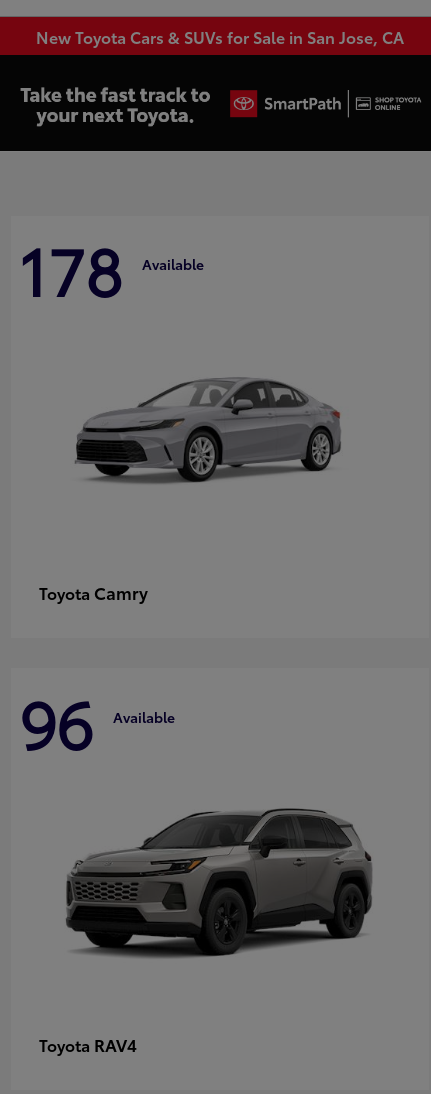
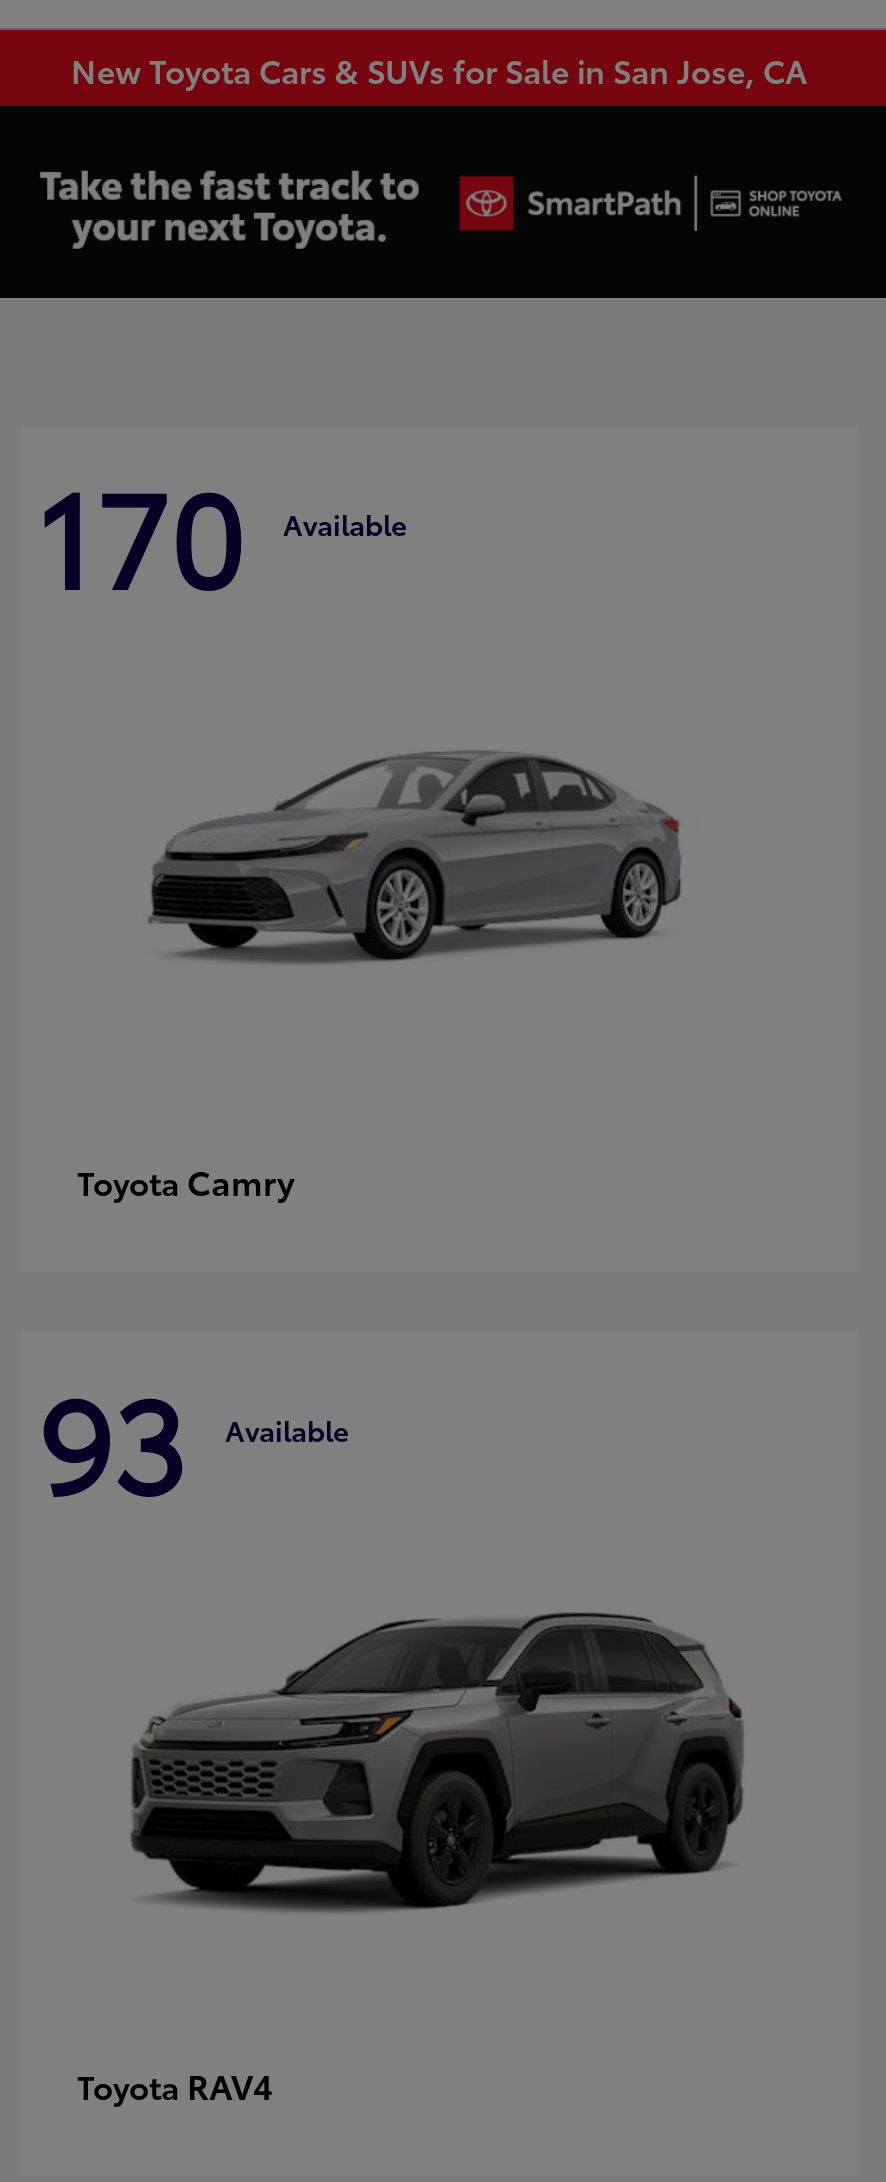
[19,222,204,314] 178 Available -> [37,440,407,624] 170 Available
[19,674,175,766] 96 Available -> [37,1345,349,1529] 93 Available

